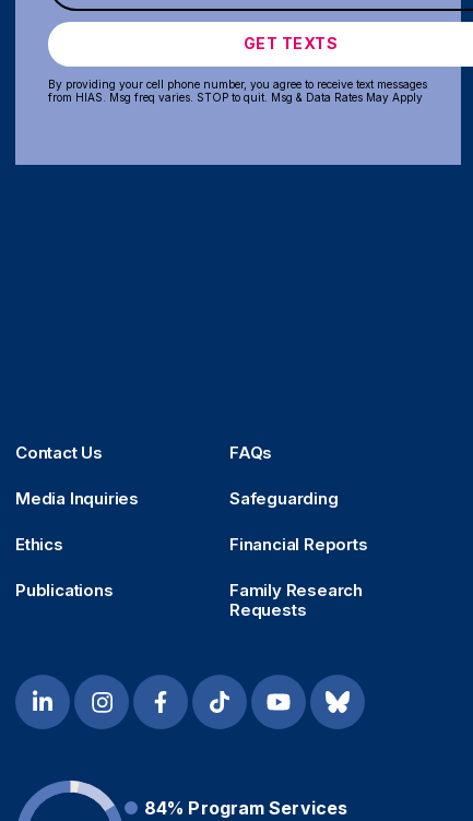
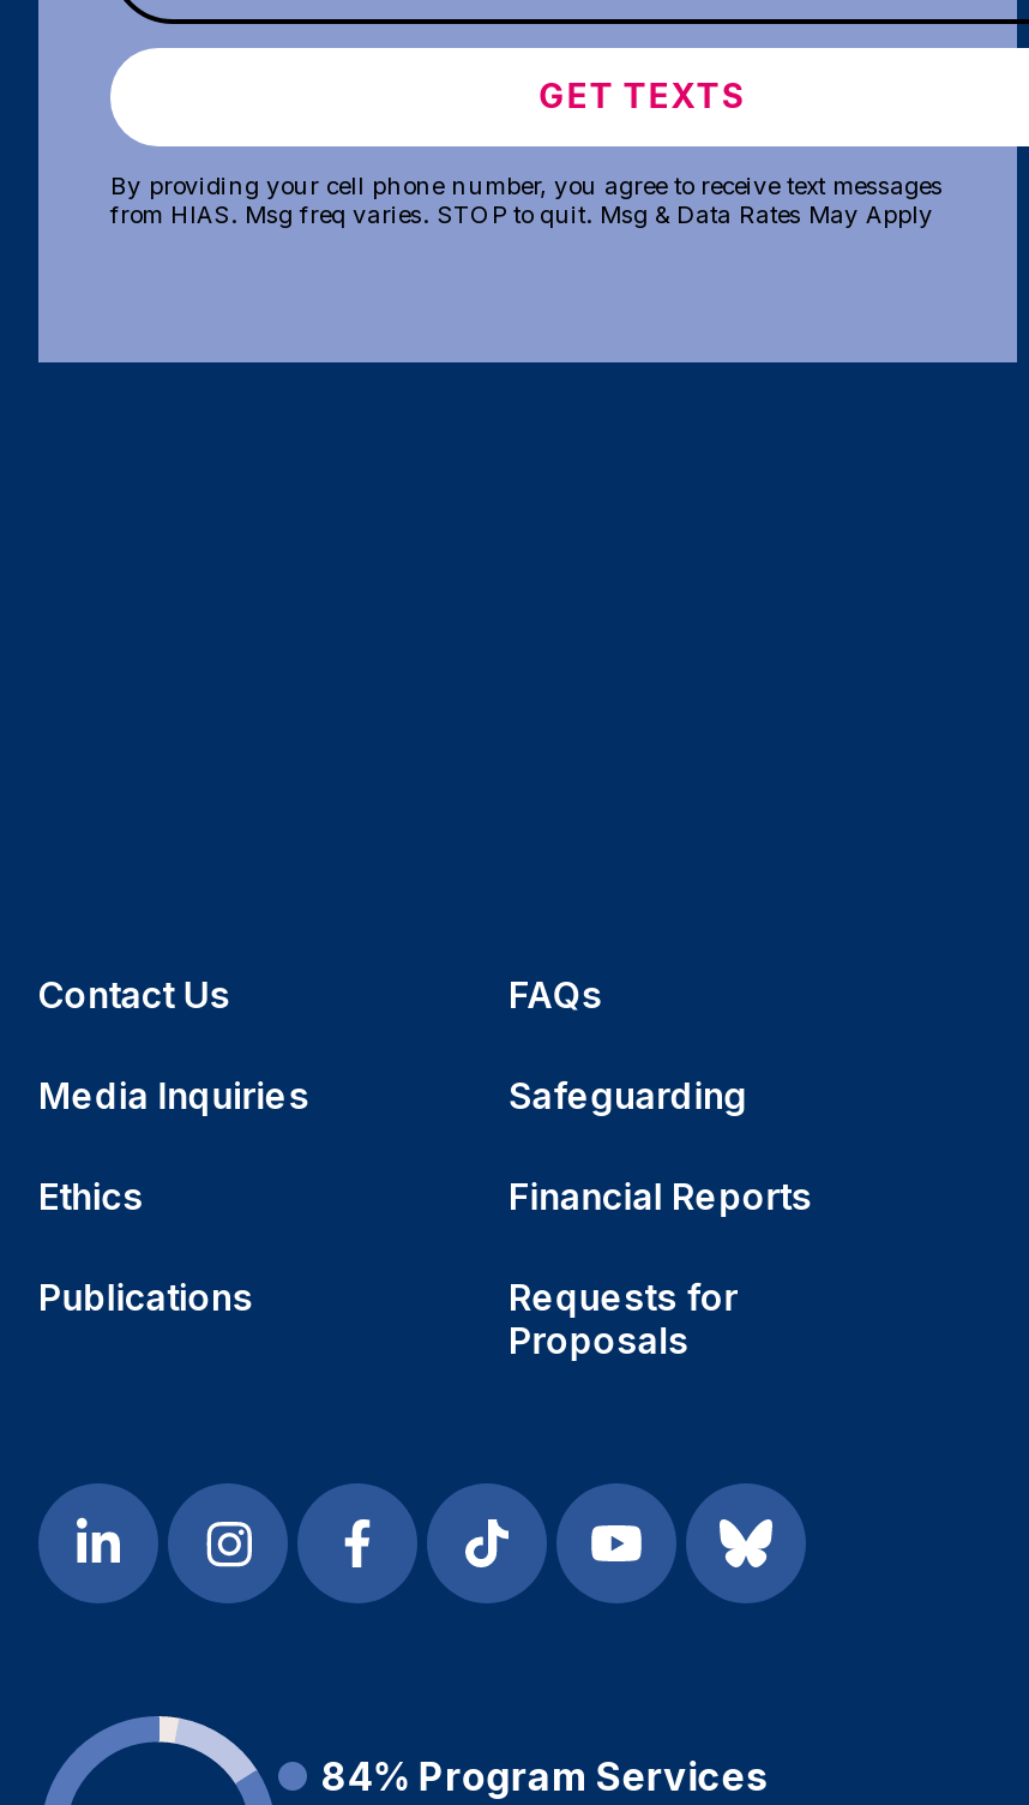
[229,579,363,620] Family Research | Requests -> [509,1274,738,1362] Requests for | Proposals

